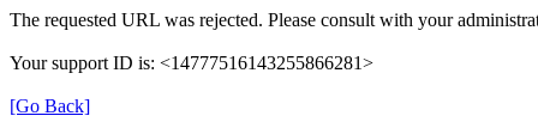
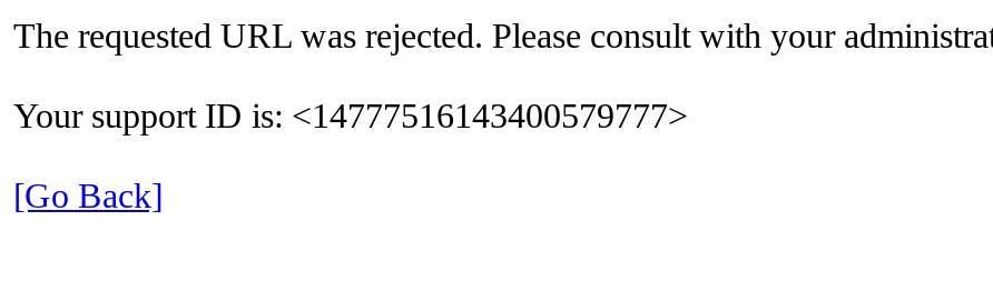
[10,53,373,73] Your support ID is: <14777516143255866281> -> [13,97,688,134] Your support ID is: <14777516143400579777>

